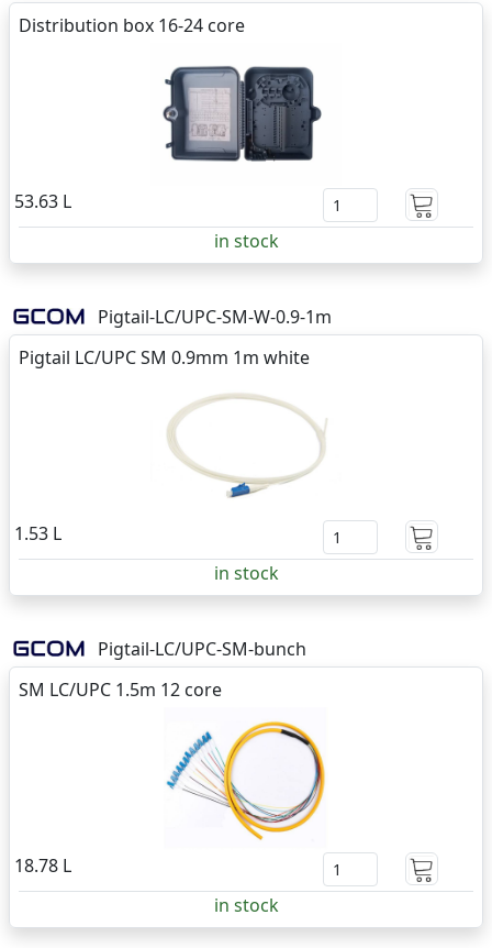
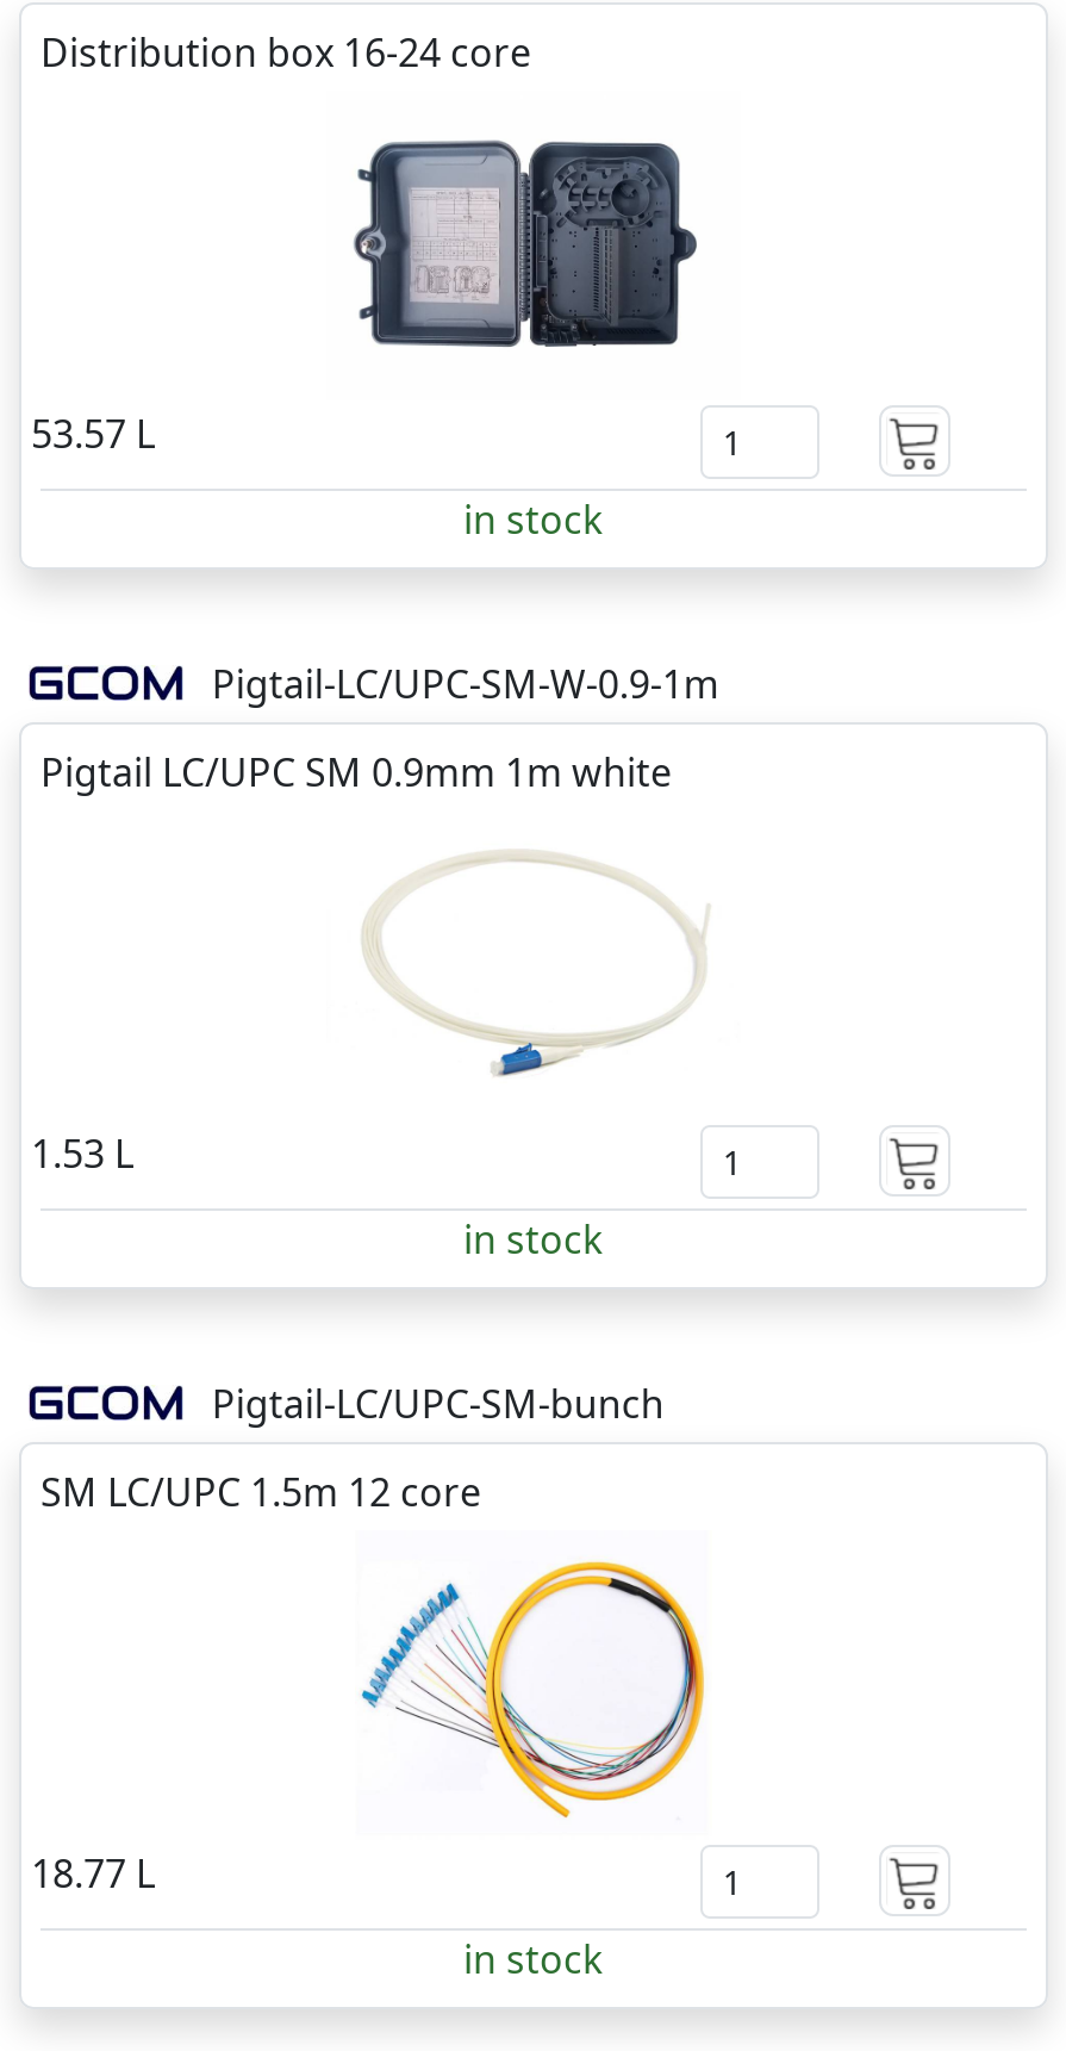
[14,189,71,213] 53.63 L -> [31,407,155,460] 53.57 L
[14,853,71,878] 18.78 L -> [31,1847,155,1899] 18.77 L

